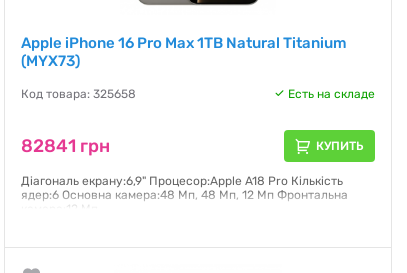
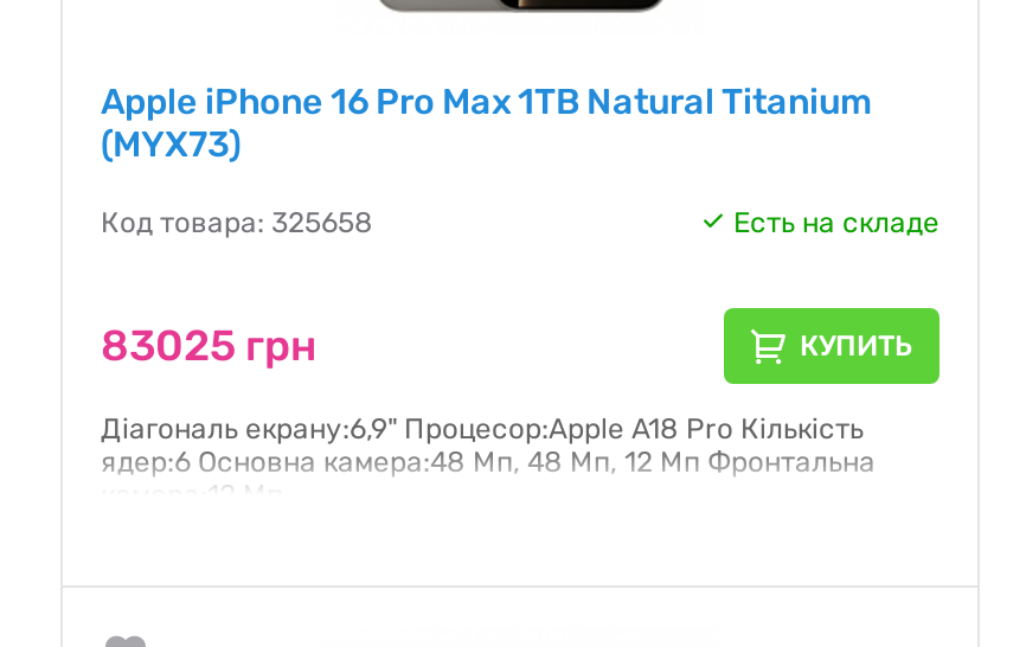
[21,134,110,156] 82841 грн -> [101,319,316,371] 83025 грн

